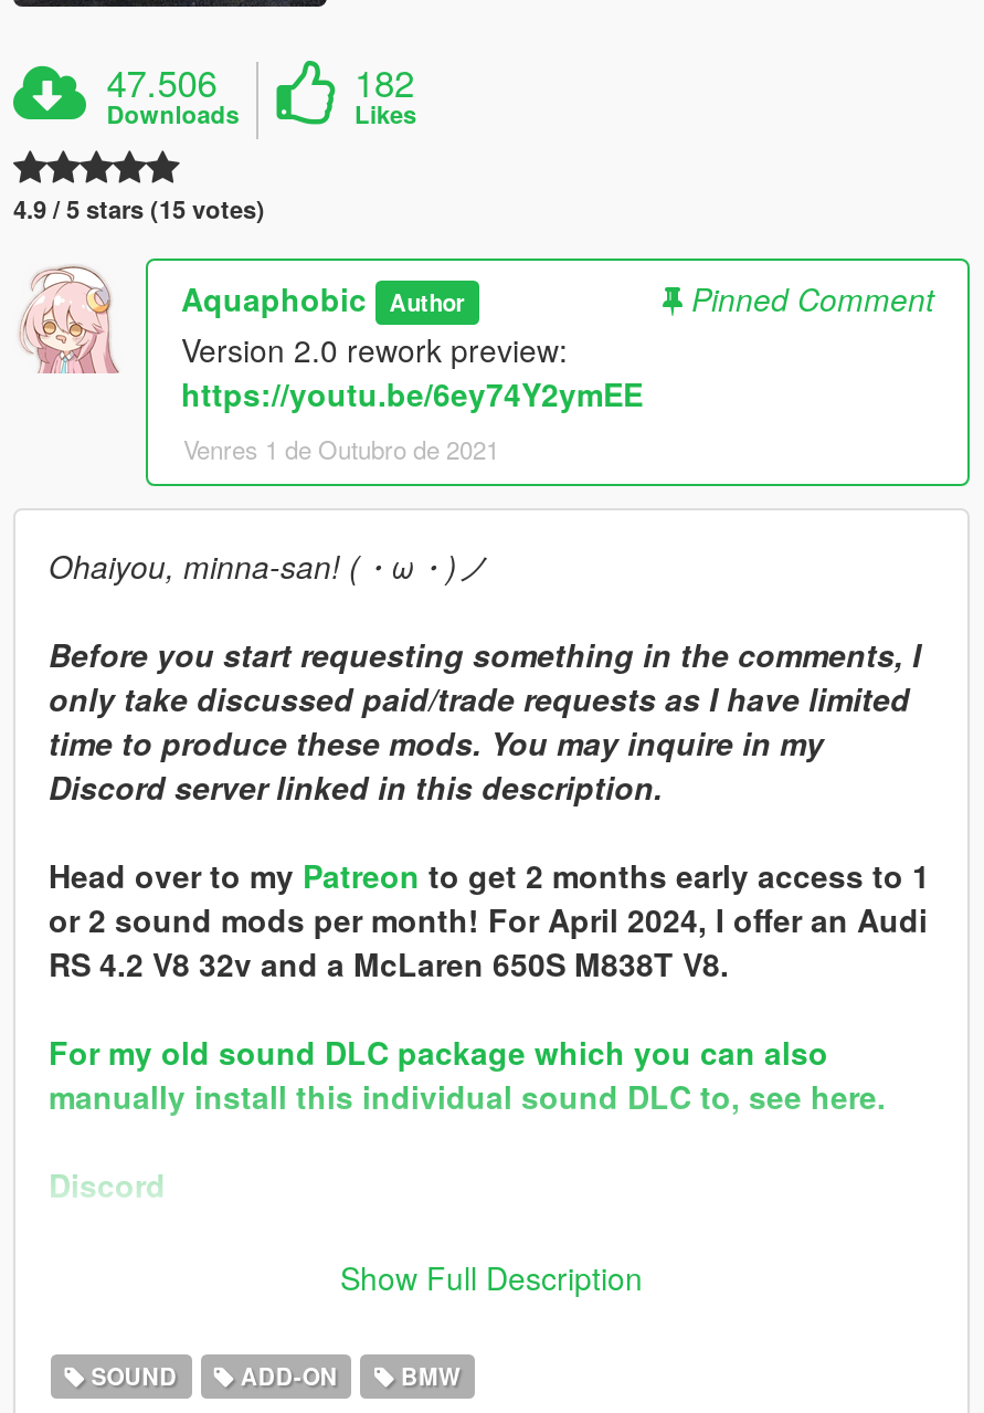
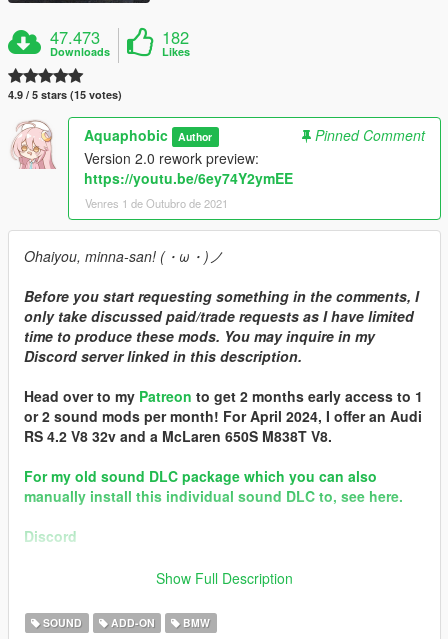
[106,55,217,108] 47.506 -> [50,25,100,49] 47.473

